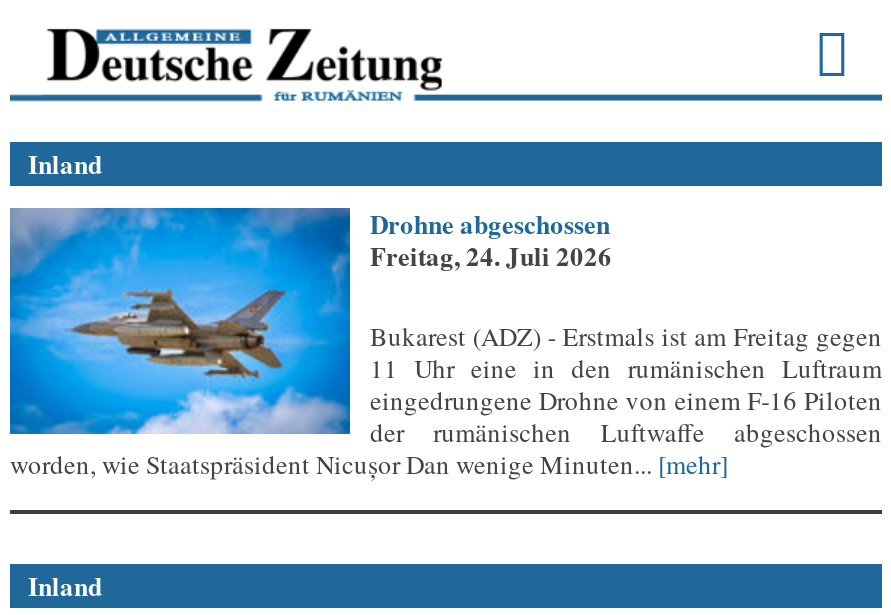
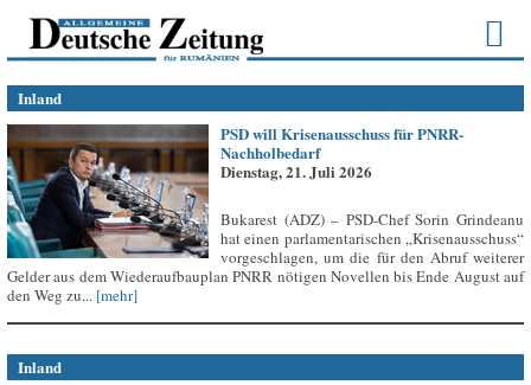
[10,206,882,482] [image] | Bukarest (ADZ) - Erstmals ist am Freitag gegen | 11 Uhr eine in den rumänischen Luftraum | eingedrungene Drohne von einem F-16 Piloten | der rumänischen Luftwaffe abgeschossen | worden, wie Staatspräsident Nicușor Dan wenige Minuten... [mehr] -> [6,123,524,306] [image] | Bukarest (ADZ) – PSD-Chef Sorin Grindeanu | hat einen parlamentarischen „Krisenausschuss“ | vorgeschlagen, um die für den Abruf weiterer | Gelder aus dem Wiederaufbauplan PNRR nötigen Novellen bis Ende August auf | den Weg zu... [mehr]
[370,204,612,274] Drohne abgeschossen | Freitag, 24. Juli 2026 -> [220,122,463,182] PSD will Krisenausschuss für PNRR- | Nachholbedarf | Dienstag, 21. Juli 2026

